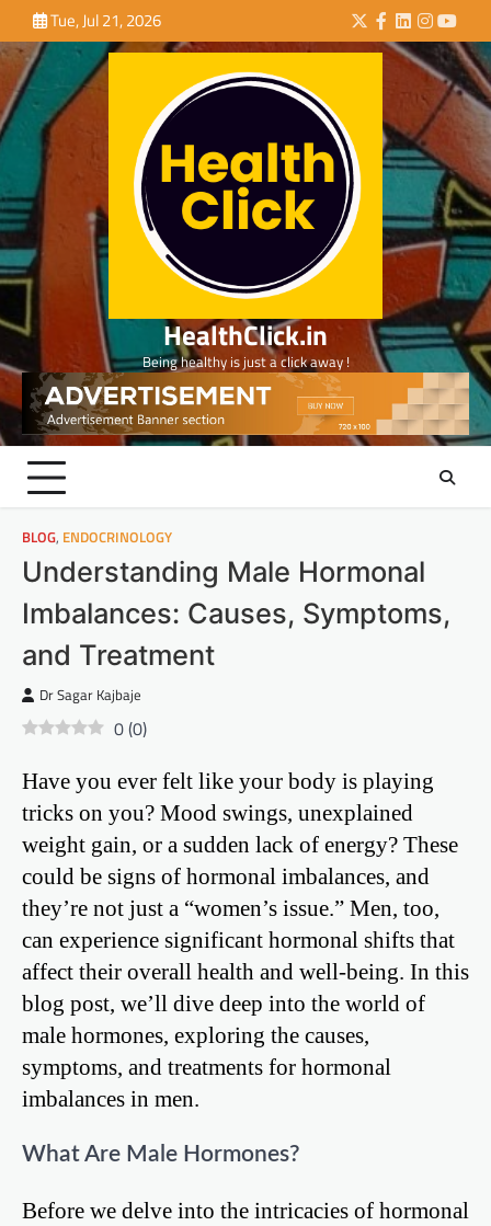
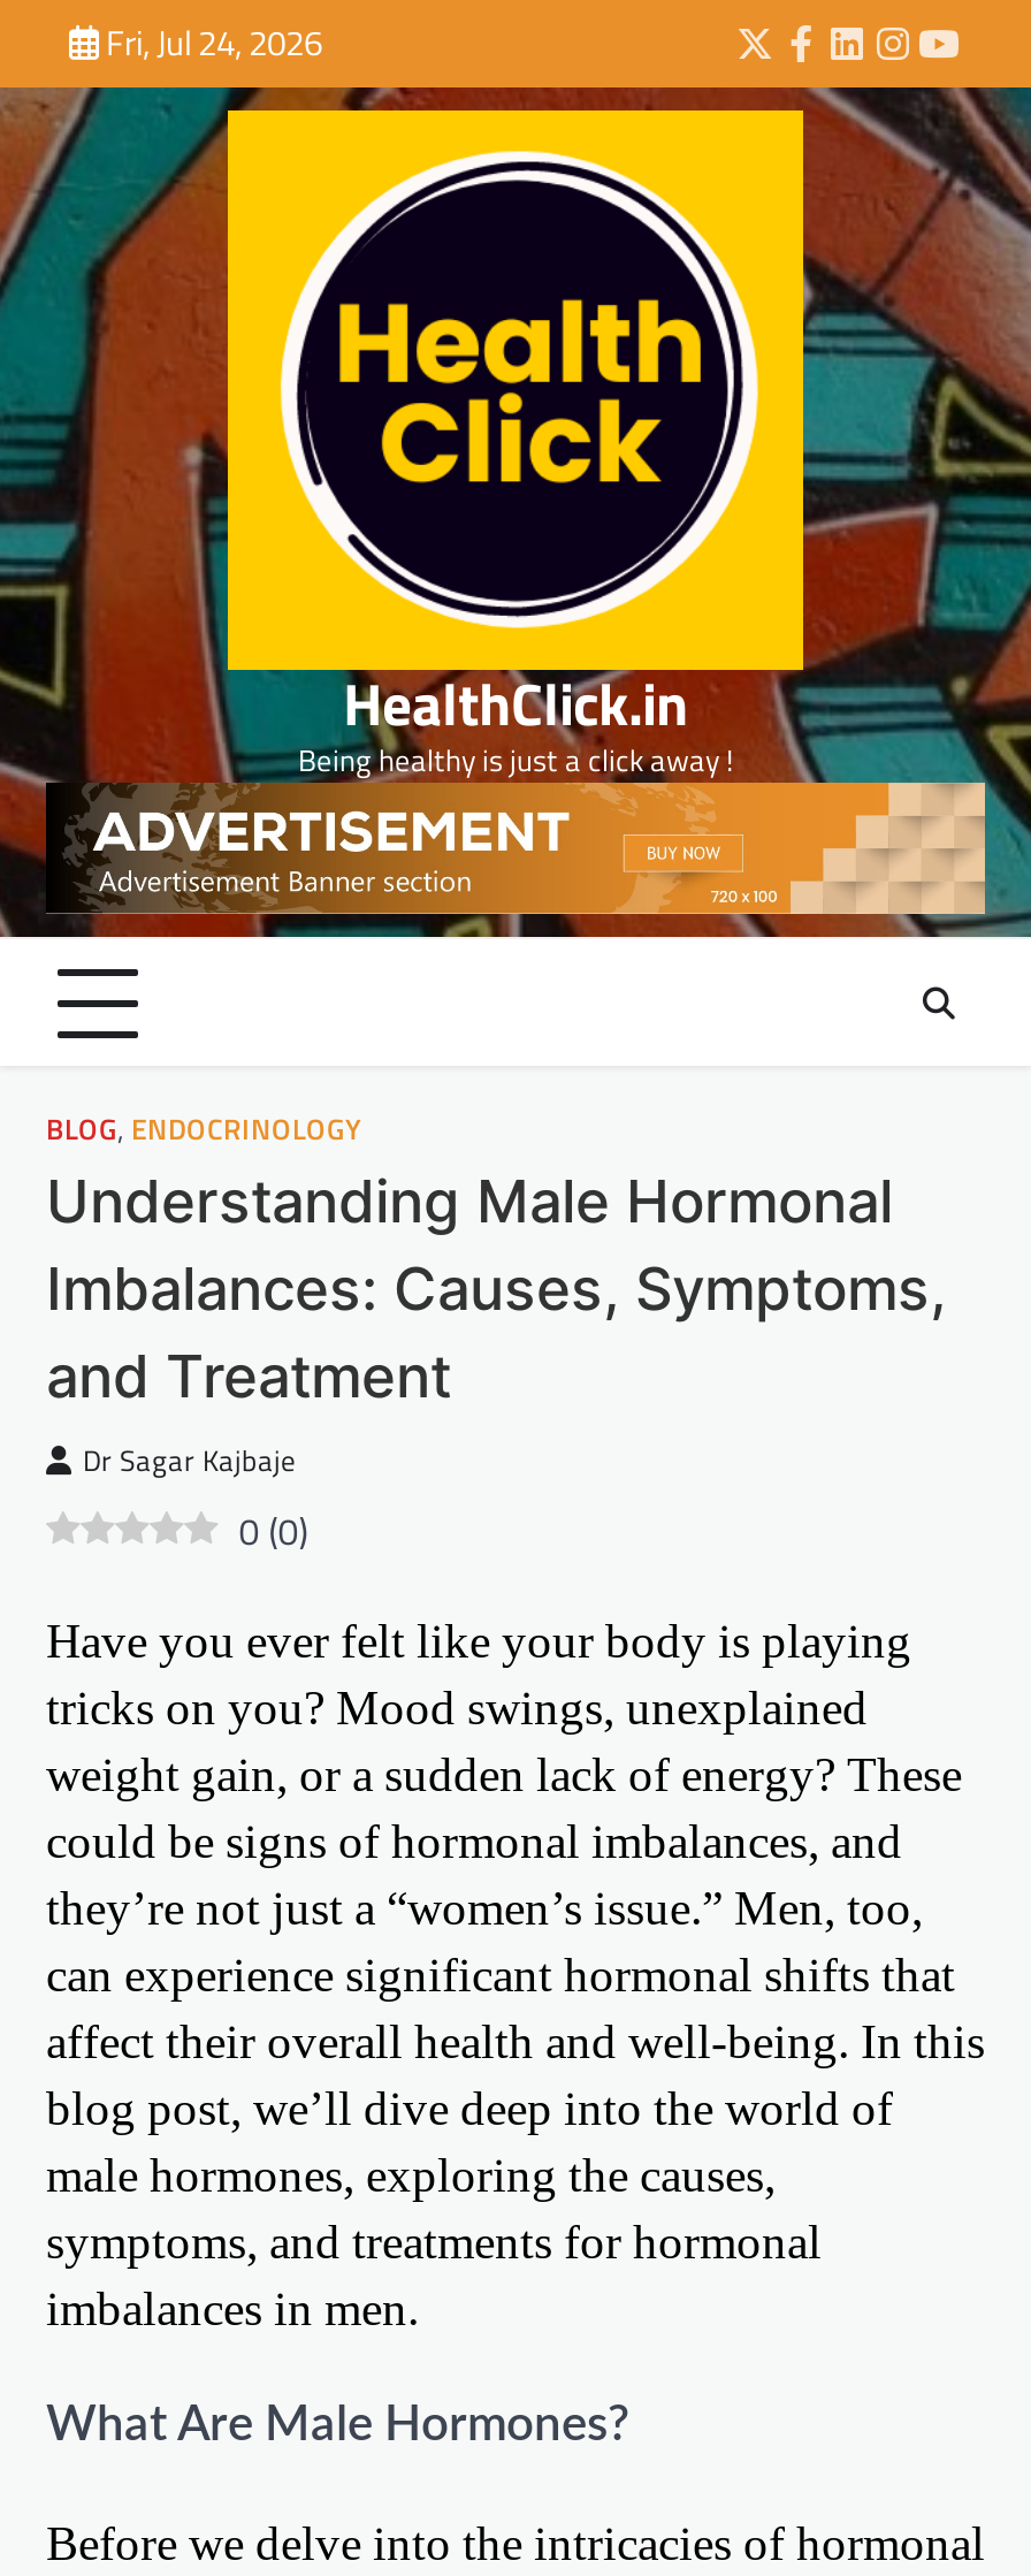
[50,8,161,33] Tue, Jul 21, 2026 -> [106,16,322,69] Fri, Jul 24, 2026

